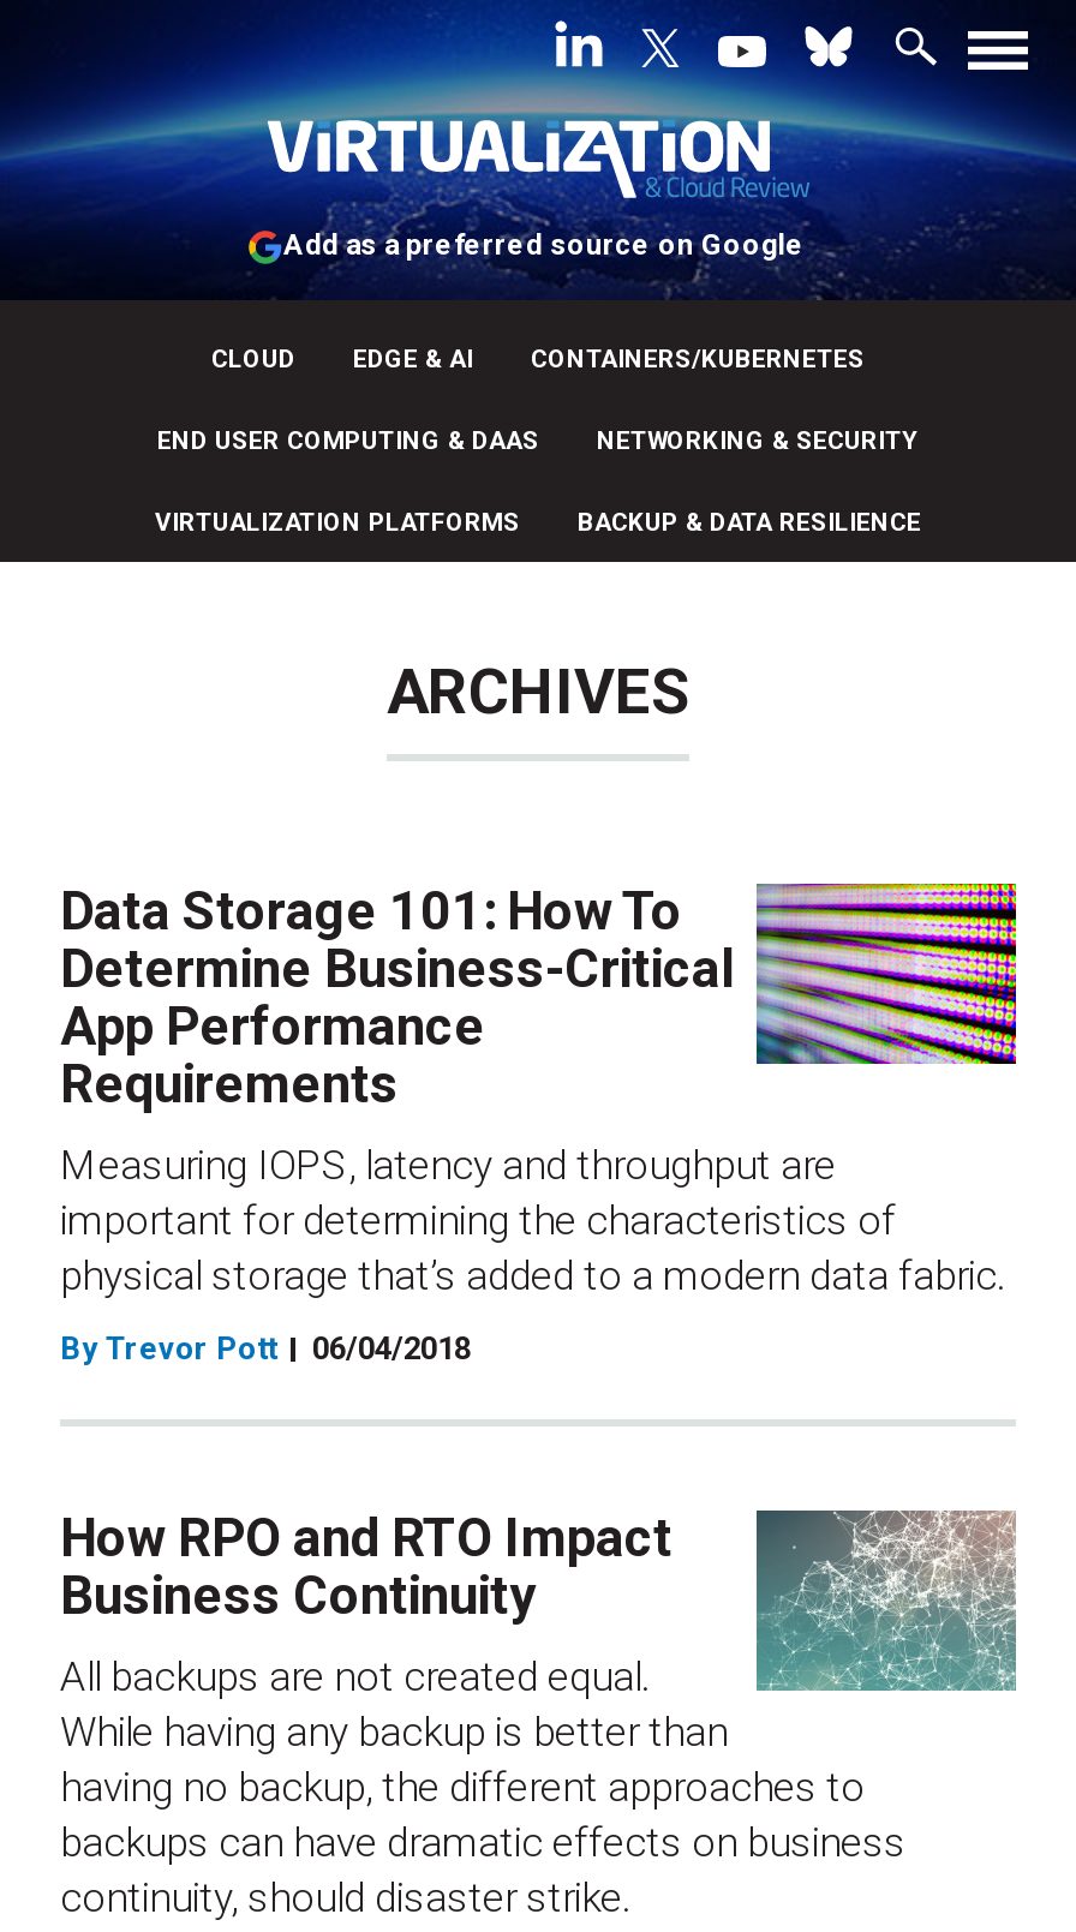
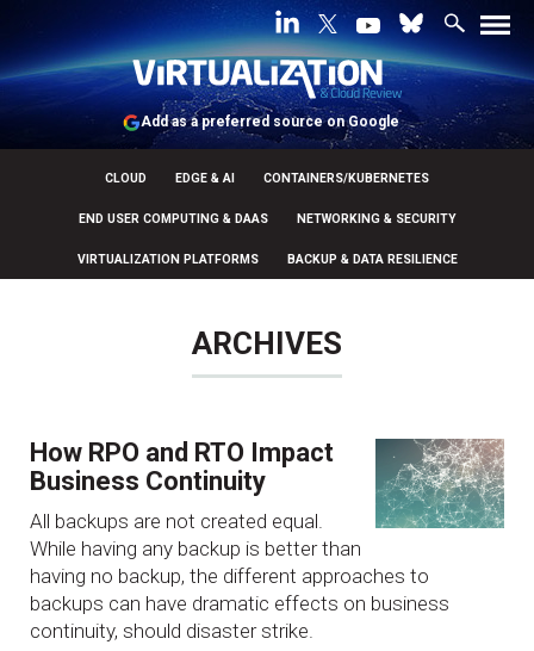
[60,881,1018,1366] [image] | Data Storage 101: How To | Determine Business-Critical | App Performance | Requirements | Measuring IOPS, latency and throughput are | important for determining the characteristics of | physical storage that’s added to a modern data fabric. | By Trevor Pott | 06/04/2018 -> none

